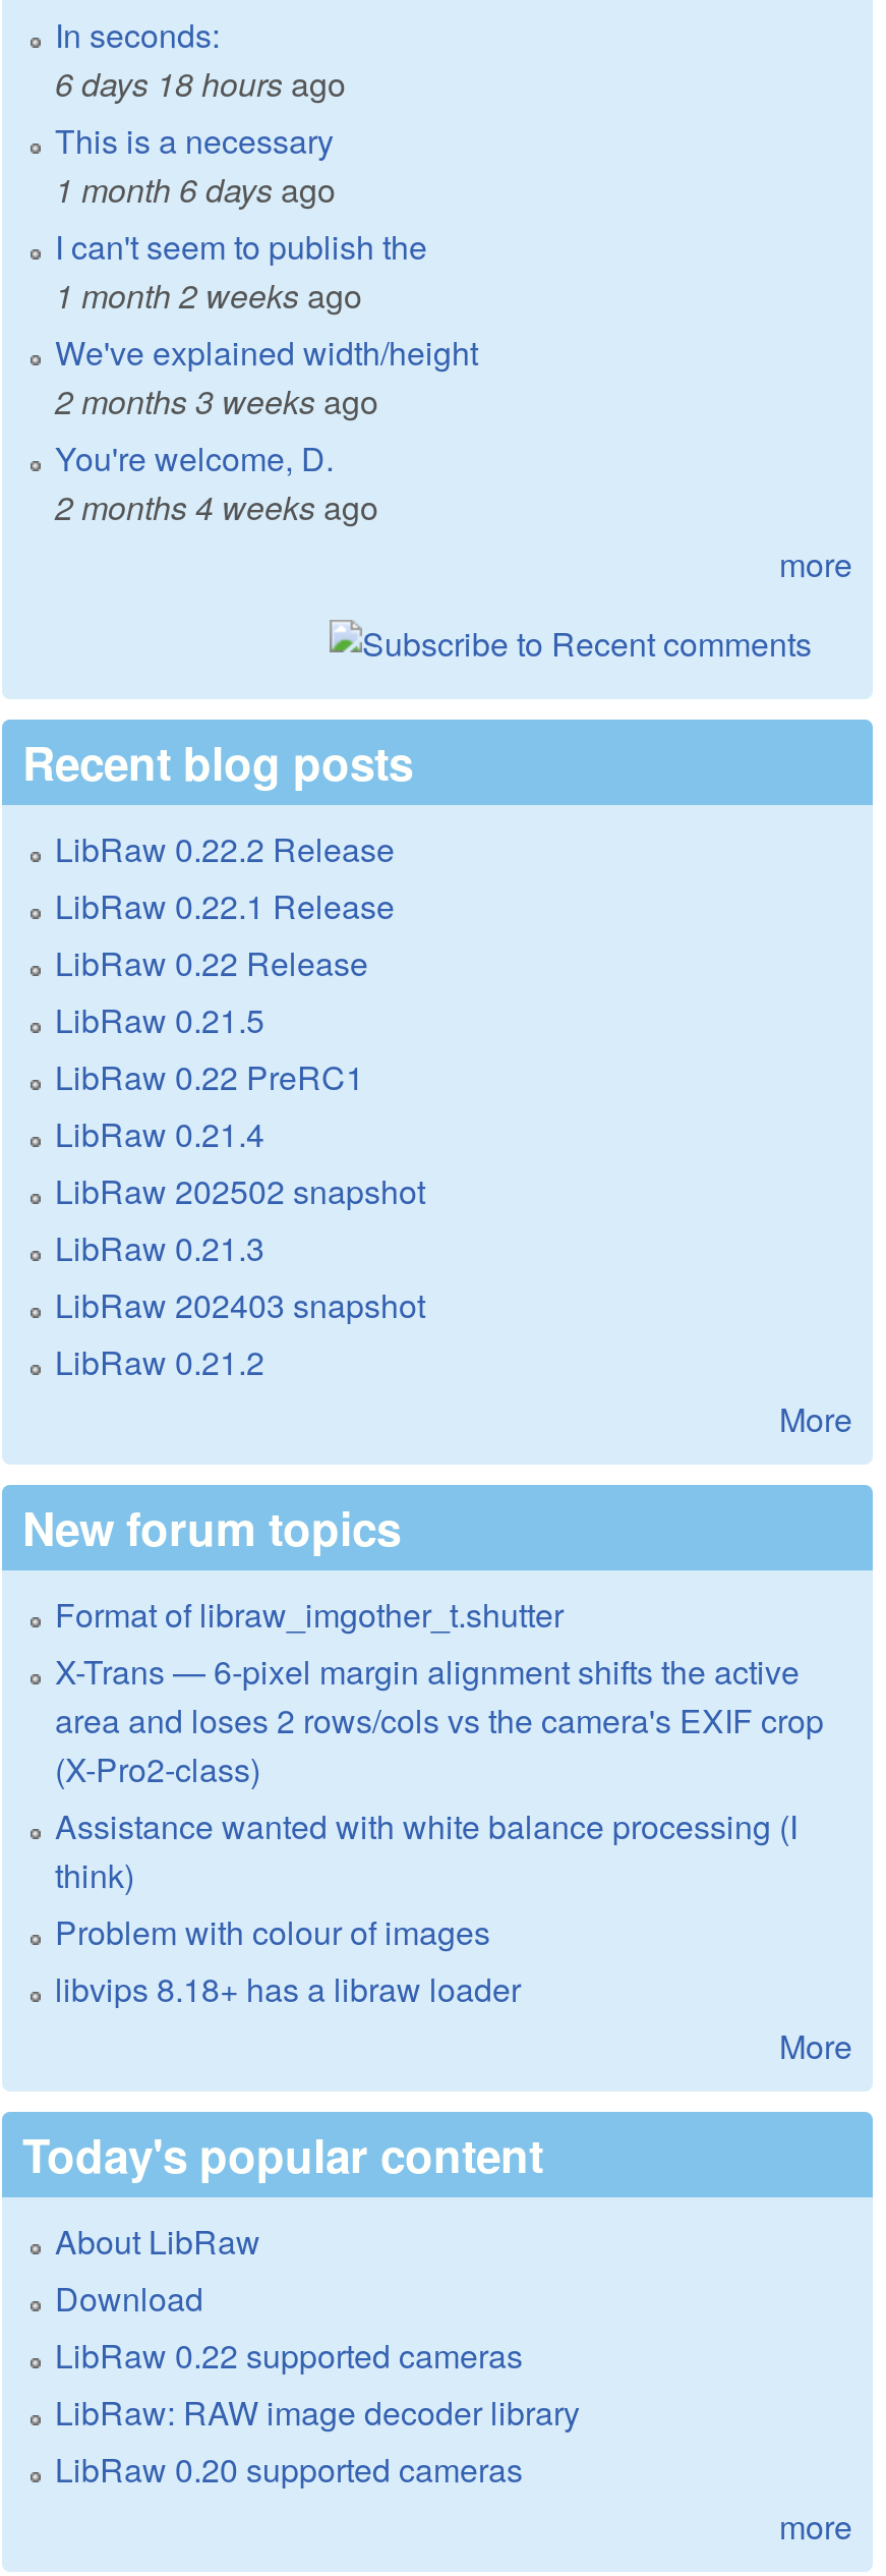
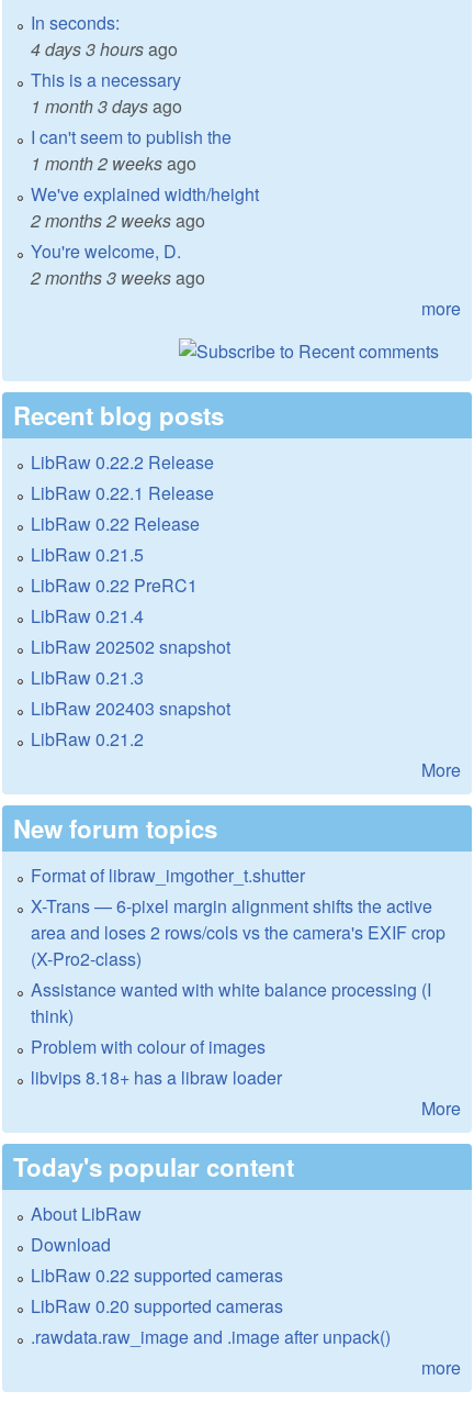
[55,60,346,107] 6 days 18 hours ago -> [31,36,178,62] 4 days 3 hours ago
[55,166,336,213] 1 month 6 days ago -> [31,94,182,119] 1 month 3 days ago
moved [55,378,378,425] -> [31,265,205,290]: 2 months 3 weeks ago
none -> [31,208,205,233] 2 months 2 weeks ago
[55,484,378,530] 2 months 4 weeks ago -> none
[55,2389,580,2436] LibRaw: RAW image decoder library -> none
moved [55,2446,523,2493] -> [31,1293,283,1319]: LibRaw 0.20 supported cameras
none -> [31,1324,391,1349] .rawdata.raw_image and .image after unpack()

